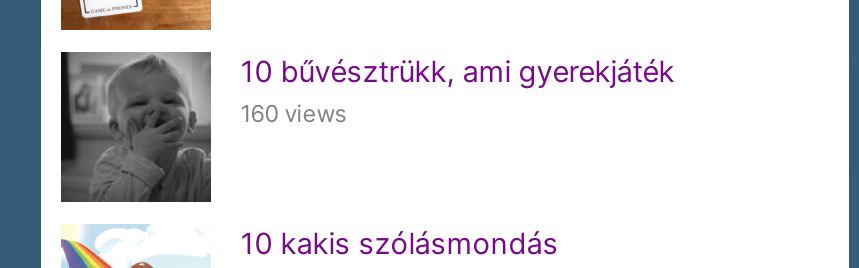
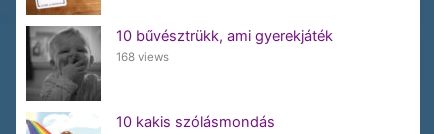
[241,100,347,128] 160 views -> [116,50,169,64] 168 views

